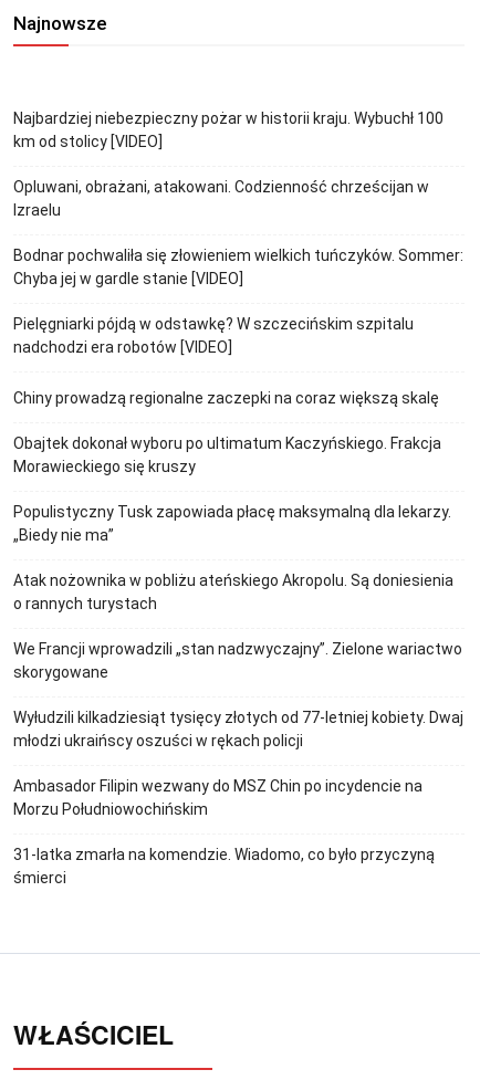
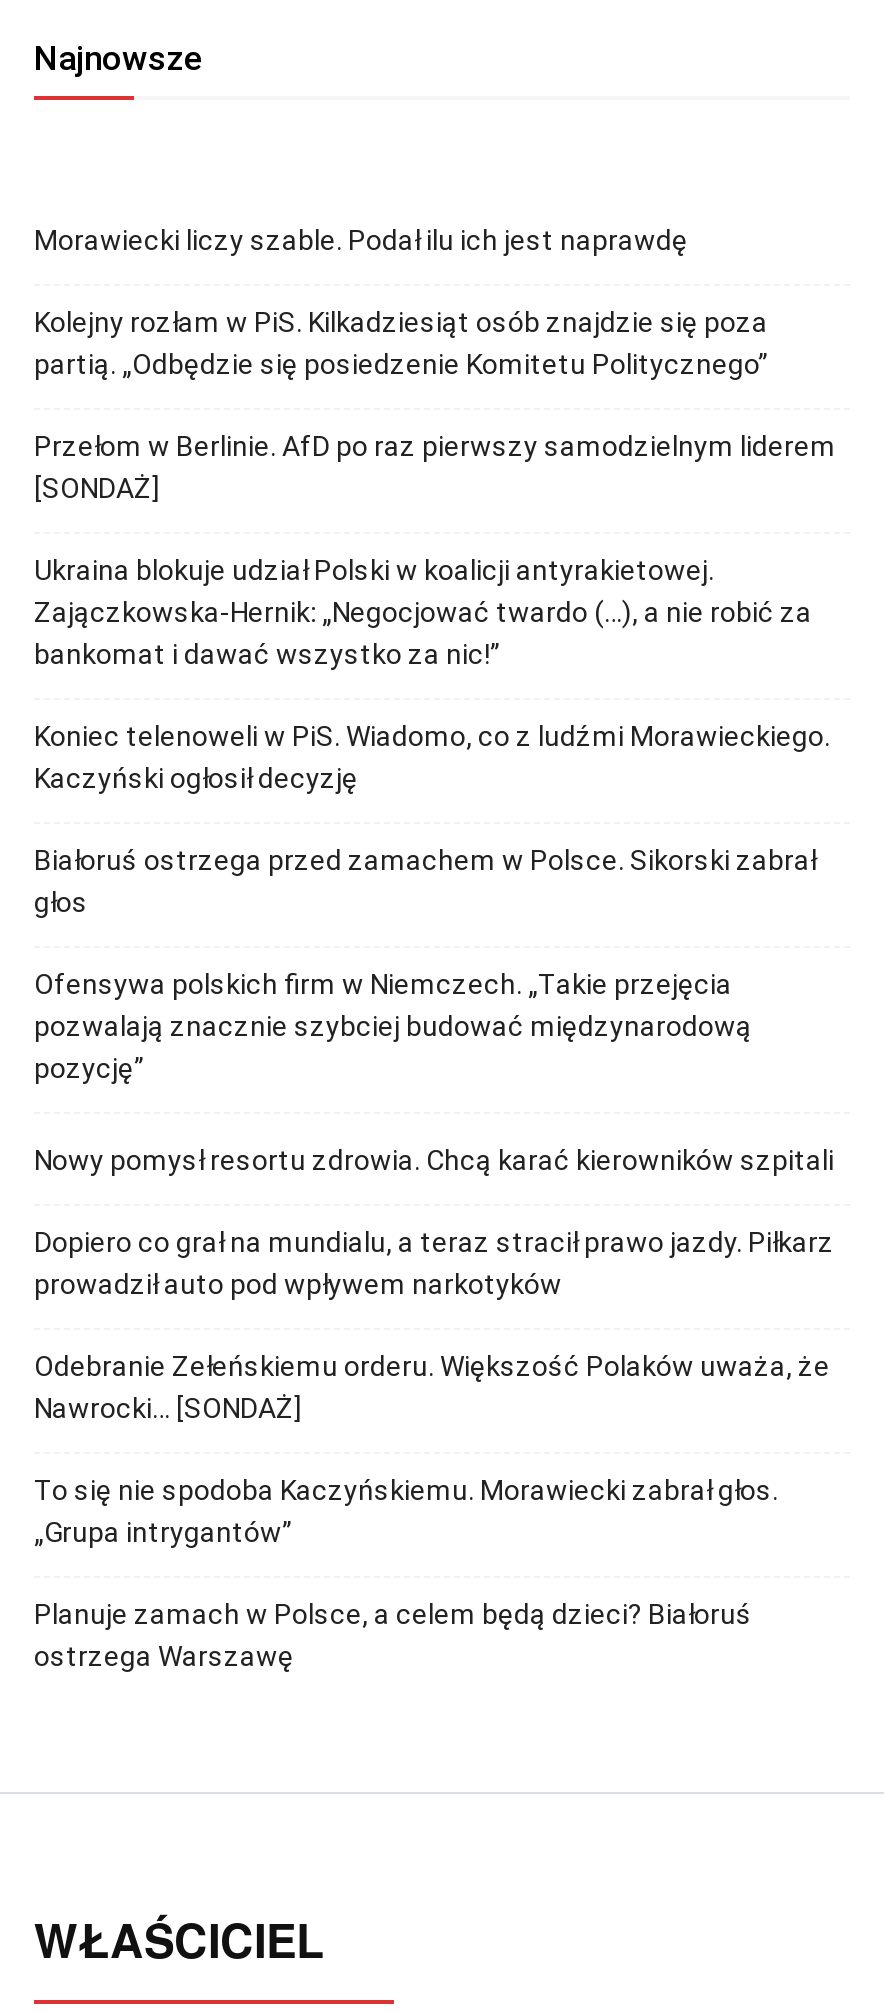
[13,110,444,151] Najbardziej niebezpieczny pożar w historii kraju. Wybuchł 100 | km od stolicy [VIDEO] -> [34,225,688,257] Morawiecki liczy szable. Podał ilu ich jest naprawdę
[13,178,429,219] Opluwani, obrażani, atakowani. Codzienność chrześcijan w | Izraelu -> [34,307,768,381] Kolejny rozłam w PiS. Kilkadziesiąt osób znajdzie się poza | partią. „Odbędzie się posiedzenie Komitetu Politycznego”
[13,247,463,288] Bodnar pochwaliła się złowieniem wielkich tuńczyków. Sommer: | Chyba jej w gardle stanie [VIDEO] -> [34,431,836,505] Przełom w Berlinie. AfD po raz pierwszy samodzielnym liderem | [SONDAŻ]
[13,315,414,356] Pielęgniarki pójdą w odstawkę? W szczecińskim szpitalu | nadchodzi era robotów [VIDEO] -> [34,555,812,671] Ukraina blokuje udział Polski w koalicji antyrakietowej. | Zajączkowska-Hernik: „Negocjować twardo (…), a nie robić za | bankomat i dawać wszystko za nic!”
[13,390,439,407] Chiny prowadzą regionalne zaczepki na coraz większą skalę -> [34,721,830,795] Koniec telenoweli w PiS. Wiadomo, co z ludźmi Morawieckiego. | Kaczyński ogłosił decyzję
[13,435,441,476] Obajtek dokonał wyboru po ultimatum Kaczyńskiego. Frakcja | Morawieckiego się kruszy -> [34,845,816,919] Białoruś ostrzega przed zamachem w Polsce. Sikorski zabrał | głos
[13,503,451,544] Populistyczny Tusk zapowiada płacę maksymalną dla lekarzy. | „Biedy nie ma” -> [34,969,752,1085] Ofensywa polskich firm w Niemczech. „Takie przejęcia | pozwalają znacznie szybciej budować międzynarodową | pozycję”
[13,572,453,613] Atak nożownika w pobliżu ateńskiego Akropolu. Są doniesienia | o rannych turystach -> [34,1145,834,1177] Nowy pomysł resortu zdrowia. Chcą karać kierowników szpitali
[13,640,462,681] We Francji wprowadzili „stan nadzwyczajny”. Zielone wariactwo | skorygowane -> [34,1227,834,1301] Dopiero co grał na mundialu, a teraz stracił prawo jazdy. Piłkarz | prowadził auto pod wpływem narkotyków
[13,709,463,750] Wyłudzili kilkadziesiąt tysięcy złotych od 77-letniej kobiety. Dwaj | młodzi ukraińscy oszuści w rękach policji -> [34,1351,830,1425] Odebranie Zełeńskiemu orderu. Większość Polaków uważa, że | Nawrocki… [SONDAŻ]
[13,778,422,818] Ambasador Filipin wezwany do MSZ Chin po incydencie na | Morzu Południowochińskim -> [34,1475,778,1549] To się nie spodoba Kaczyńskiemu. Morawiecki zabrał głos. | „Grupa intrygantów”
[13,846,435,887] 31-latka zmarła na komendzie. Wiadomo, co było przyczyną | śmierci -> [34,1599,752,1673] Planuje zamach w Polsce, a celem będą dzieci? Białoruś | ostrzega Warszawę

